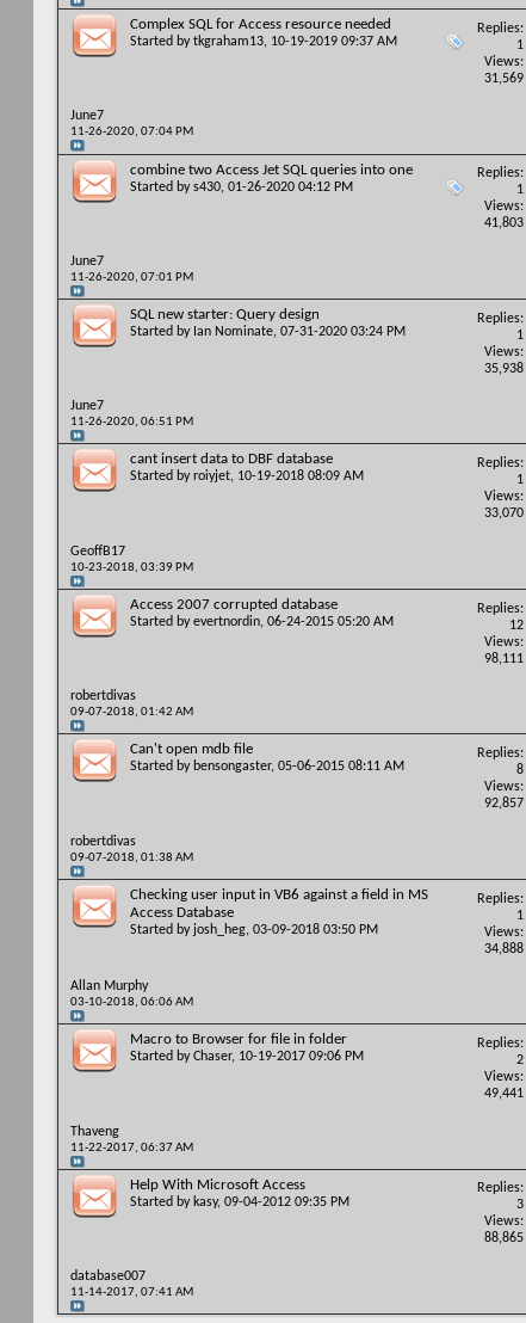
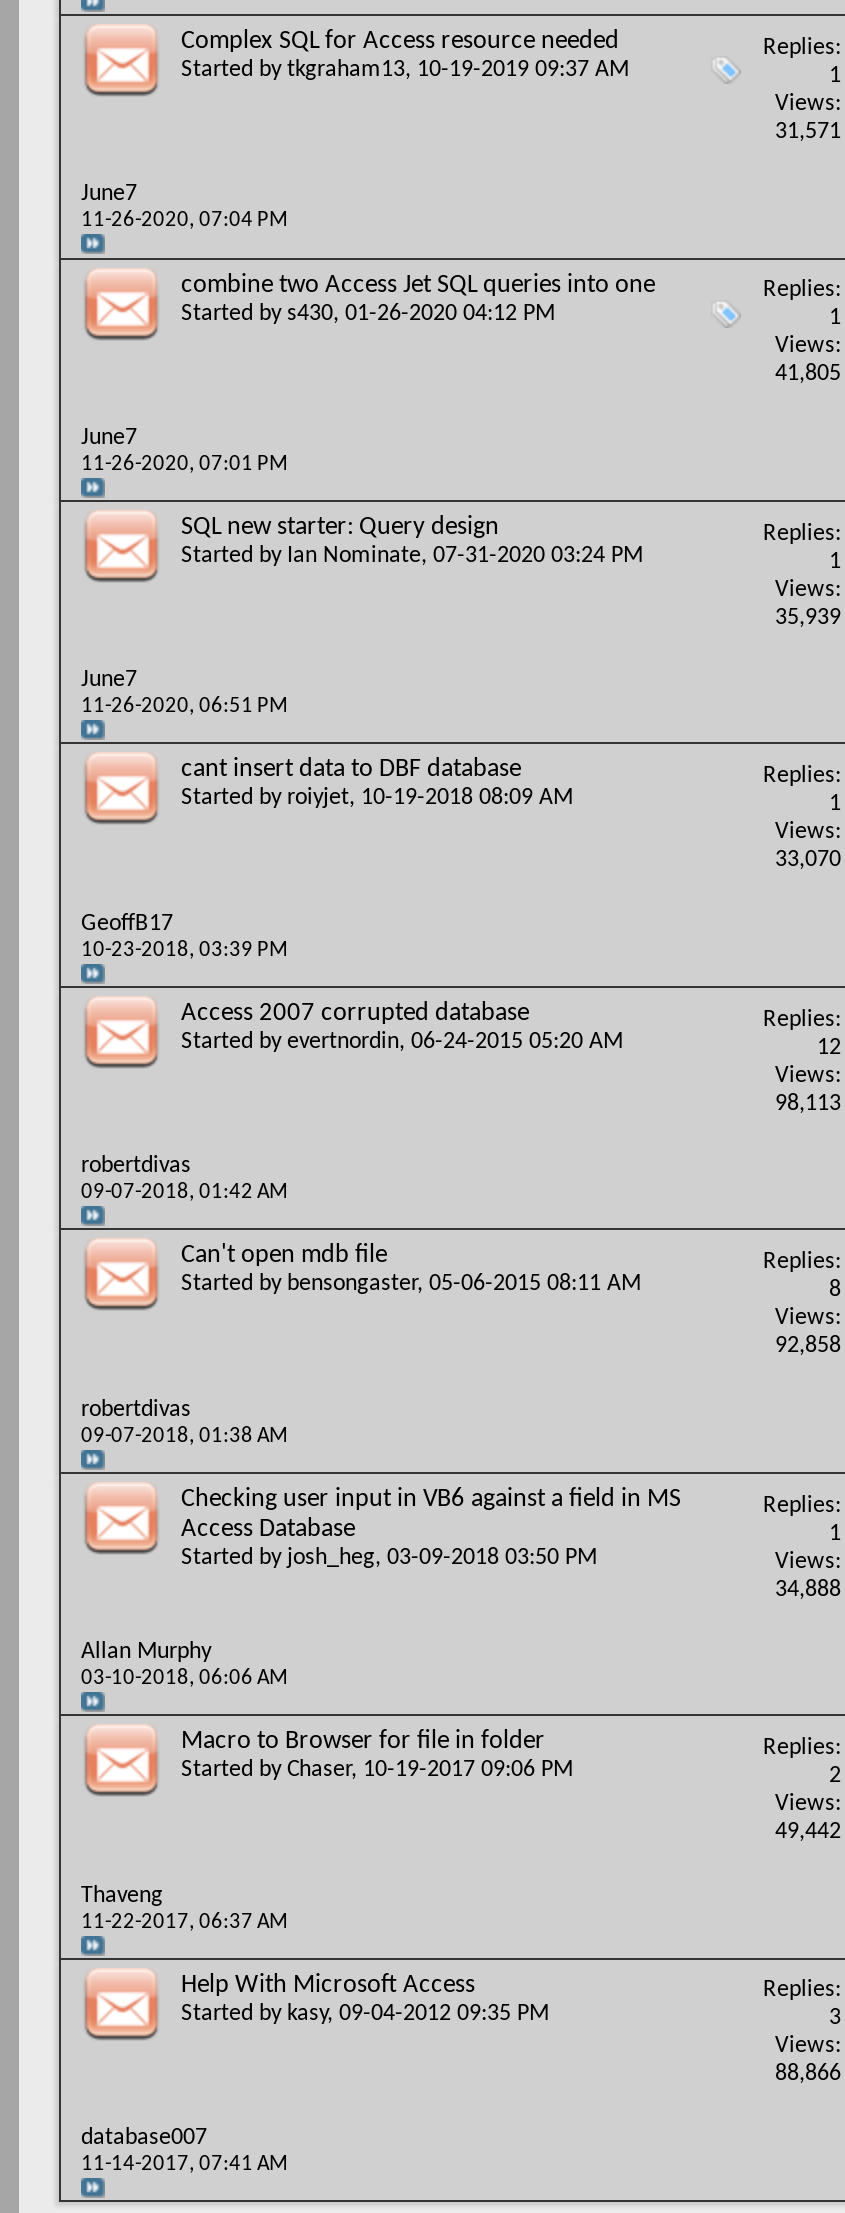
[484,72,524,86] 31,569 -> [775,120,841,144] 31,571
[484,216,524,231] 41,803 -> [775,363,841,387] 41,805
[484,362,524,376] 35,938 -> [775,606,841,630] 35,939
[484,652,524,666] 98,111 -> [775,1091,841,1115] 98,113
[484,797,524,811] 92,857 -> [775,1334,841,1358] 92,858
[484,1087,524,1101] 49,441 -> [775,1820,841,1844] 49,442
[484,1232,524,1246] 88,865 -> [775,2063,841,2087] 88,866

